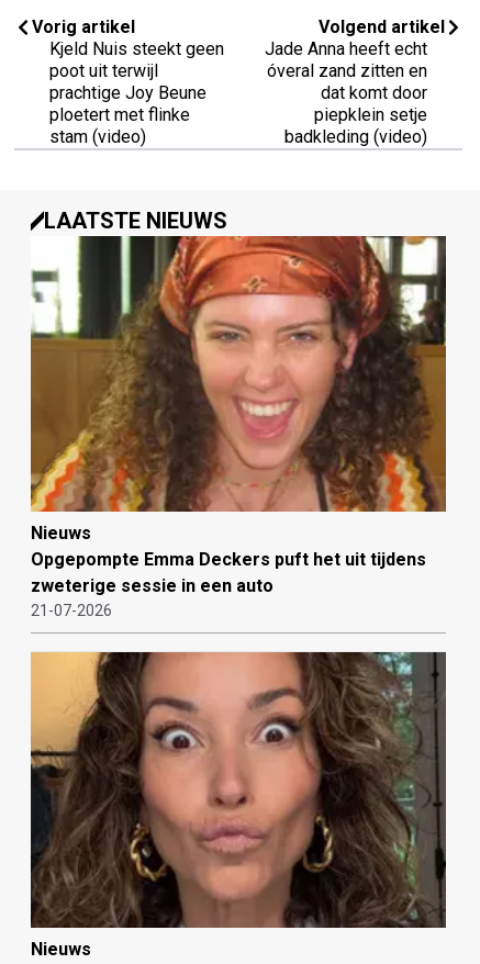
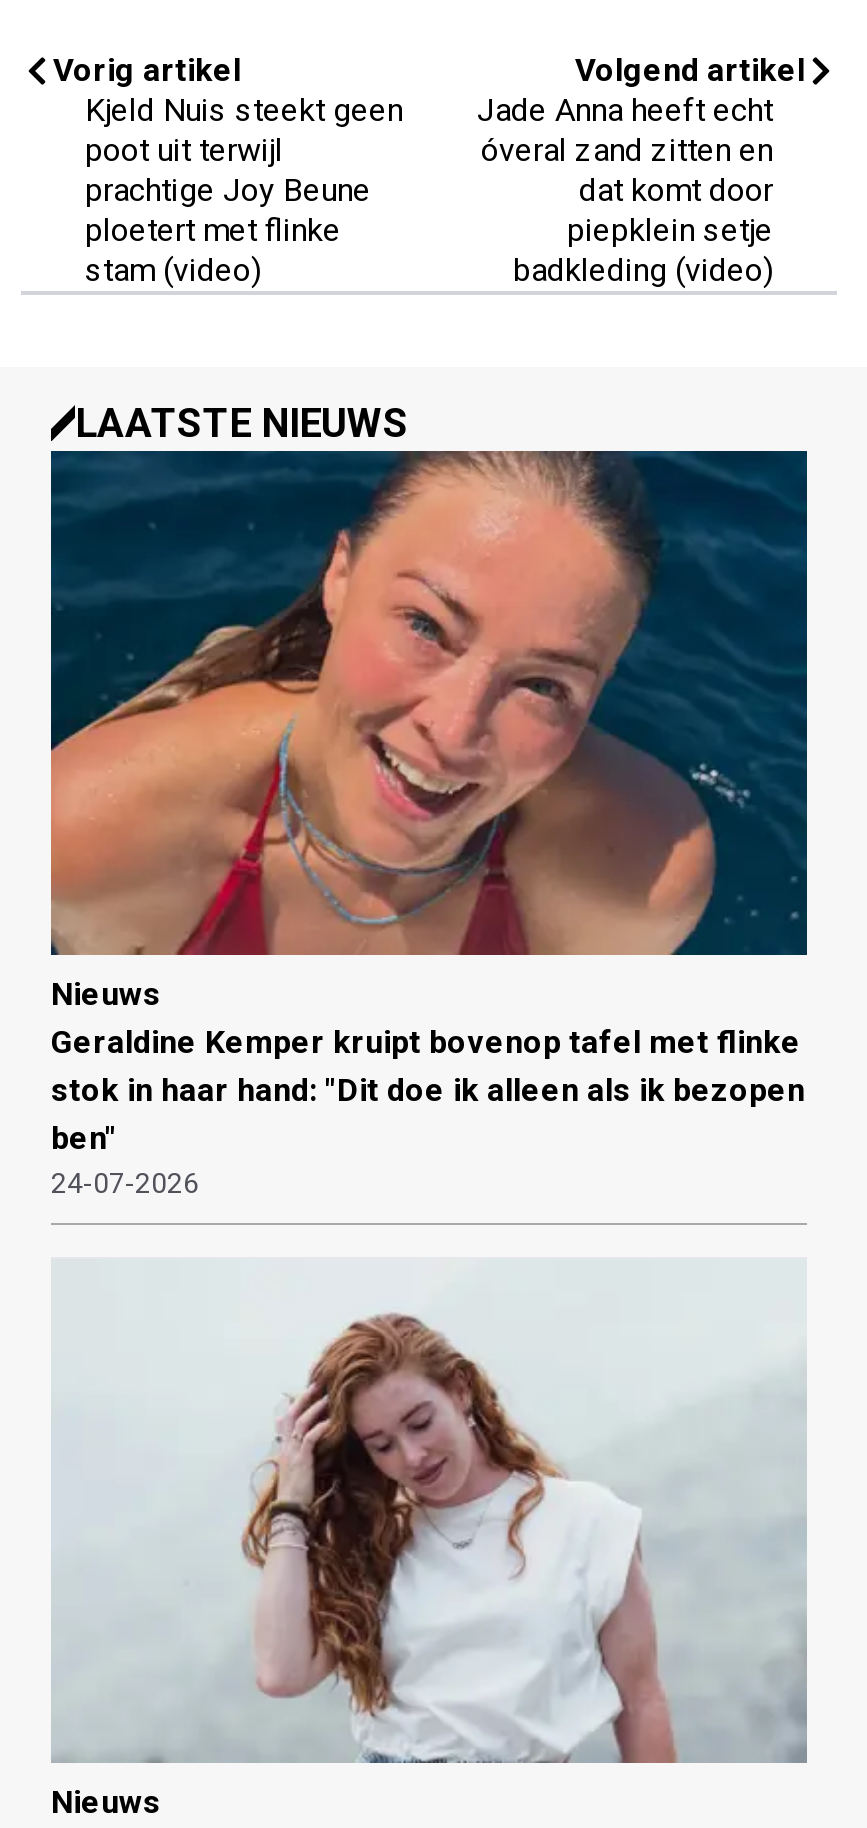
[30,235,447,619] [image] | Opgepompte Emma Deckers puft het uit tijdens | zweterige sessie in een auto | 21-07-2026 -> [49,424,809,1198] [image] | Geraldine Kemper kruipt bovenop tafel met flinke | stok in haar hand: "Dit doe ik alleen als ik bezopen | ben" | 24-07-2026
[30,651,447,928] [image] -> [51,1260,807,1764] [image]

